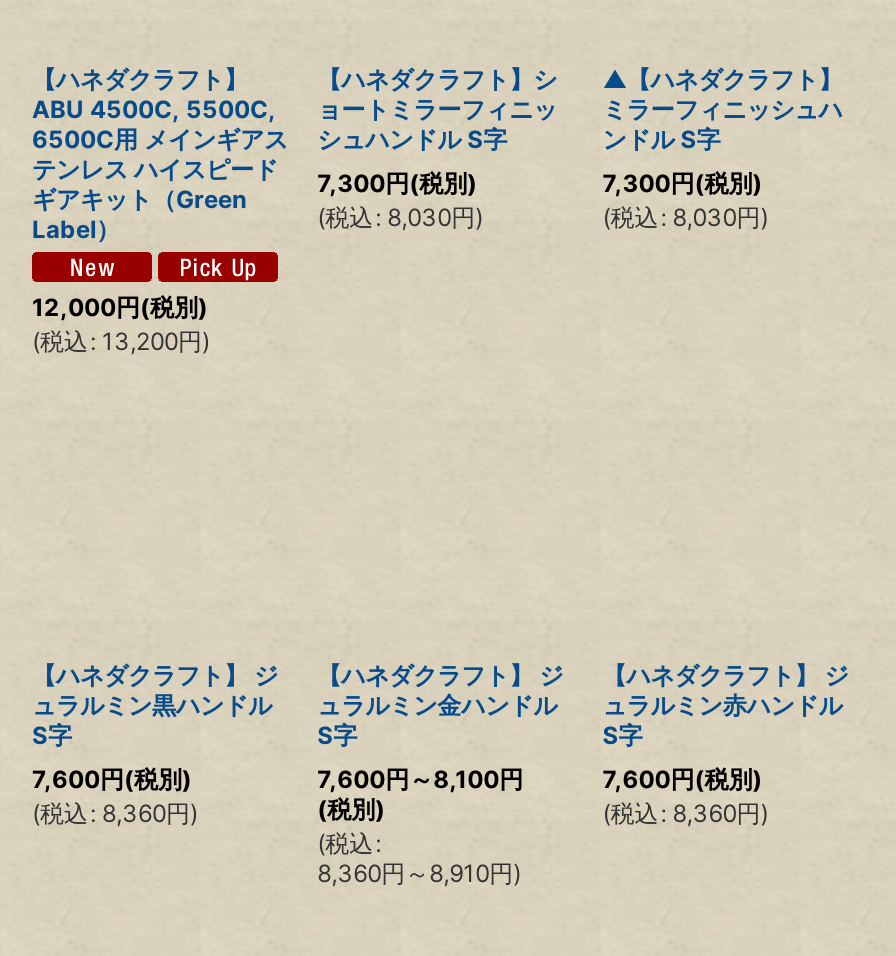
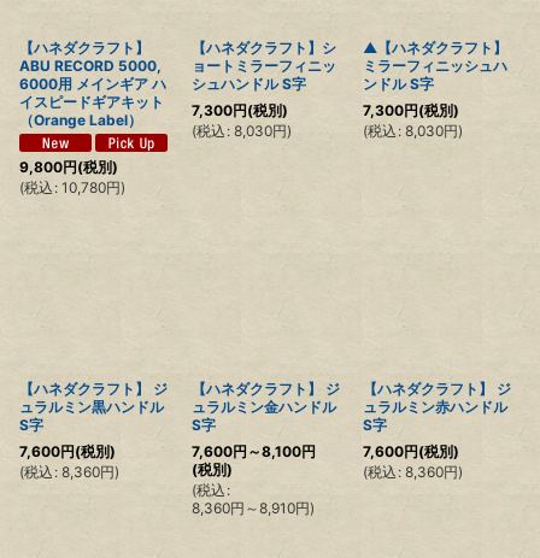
[32,94,288,244] ABU 4500C, 5500C, | 6500C用 メインギアス | テンレス ハイスピード | ギアキット（Green | Label） -> [19,56,166,129] ABU RECORD 5000, | 6000用 メインギア ハ | イスピードギアキット | （Orange Label）
[32,292,210,356] 12,000円(税別) | (税込: 13,200円) -> [19,158,125,196] 9,800円(税別) | (税込: 10,780円)

